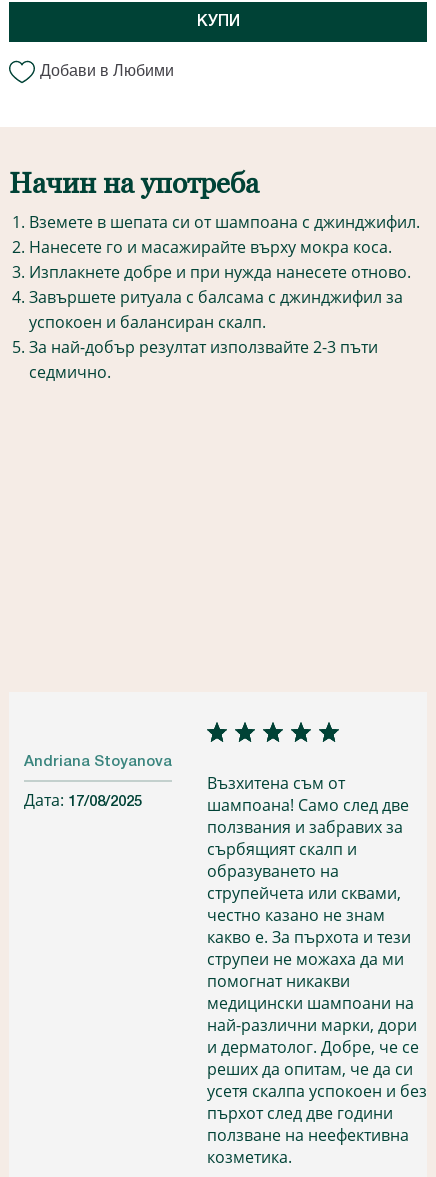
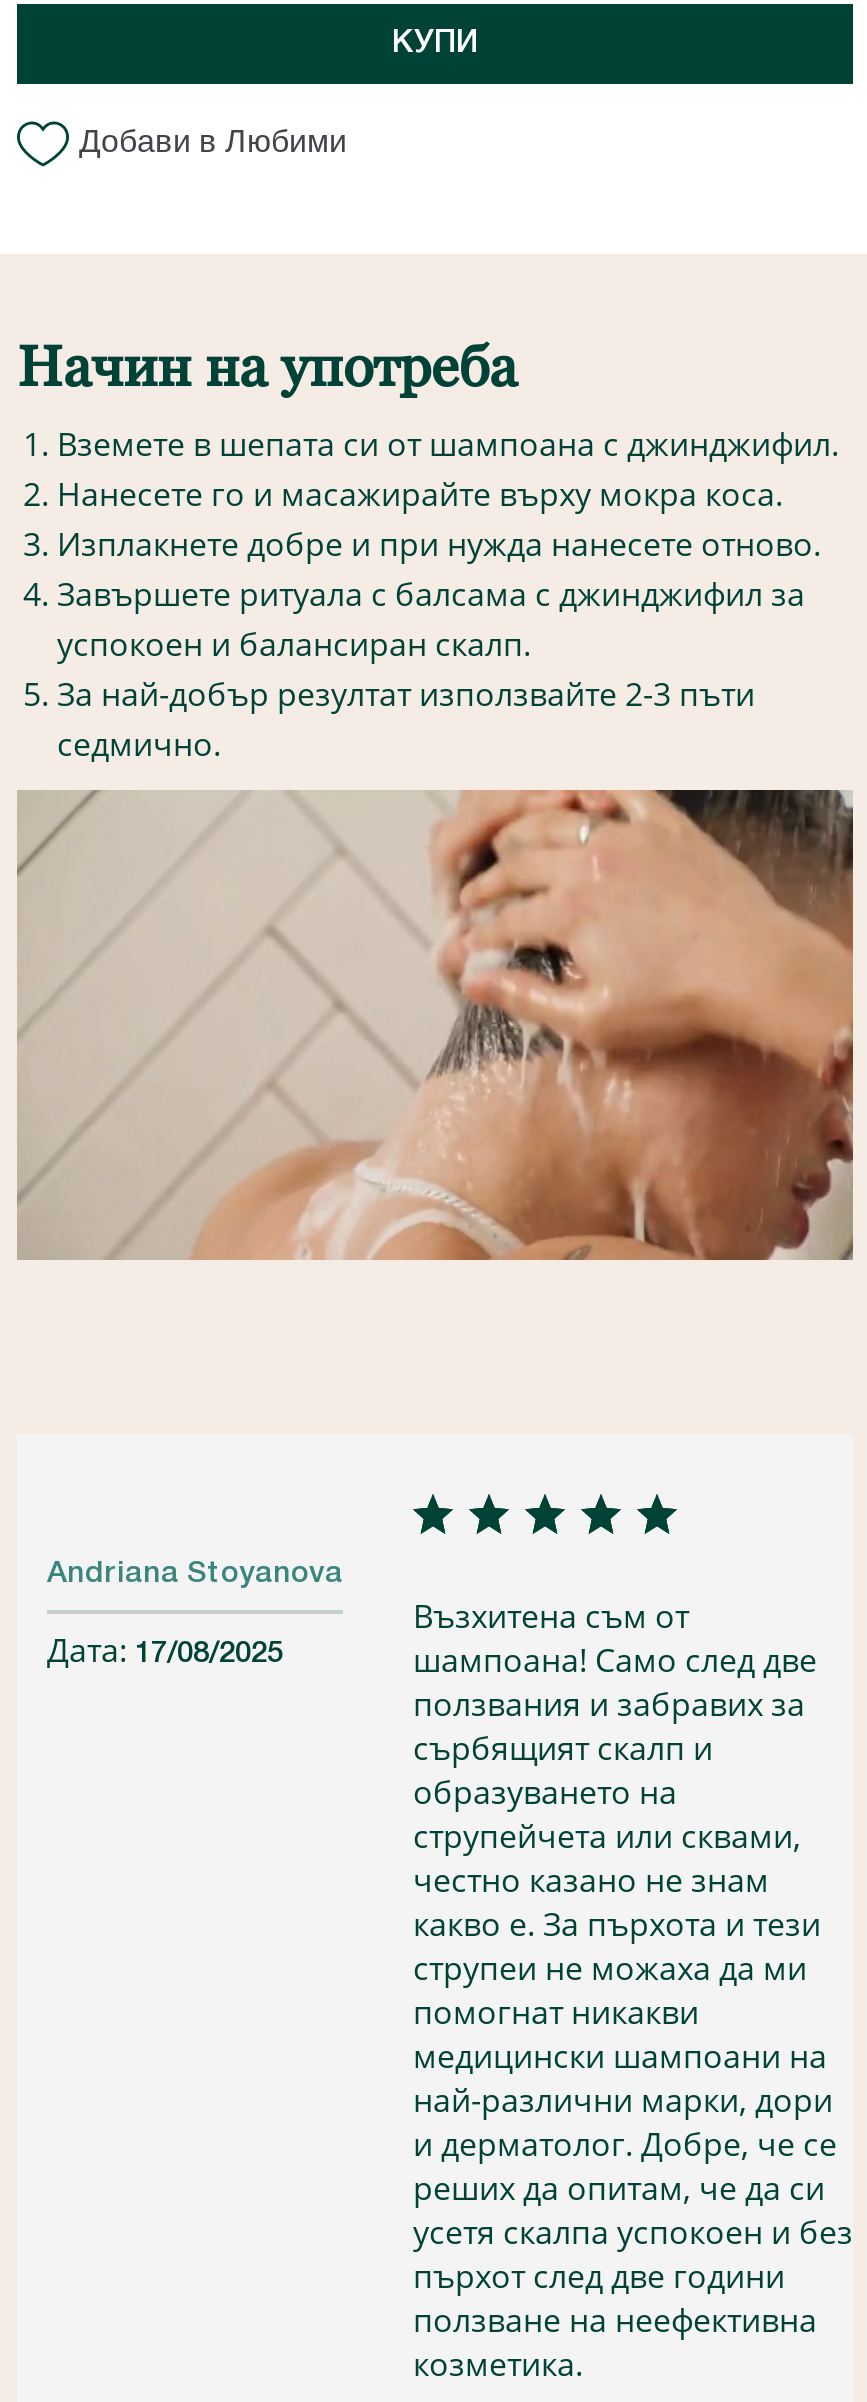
none -> [15,788,855,1262] [image]

